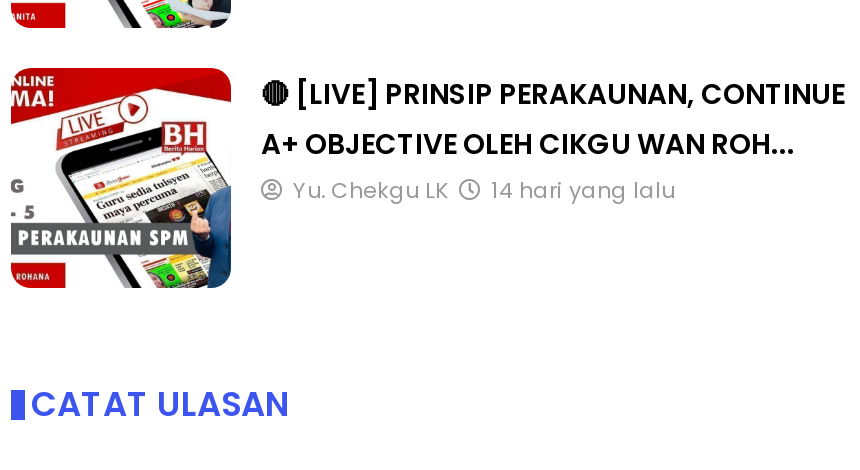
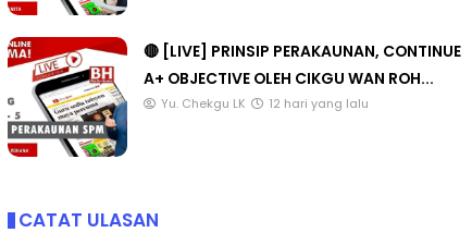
[491,177,675,207] 14 hari yang lalu -> [269,96,369,112] 12 hari yang lalu

